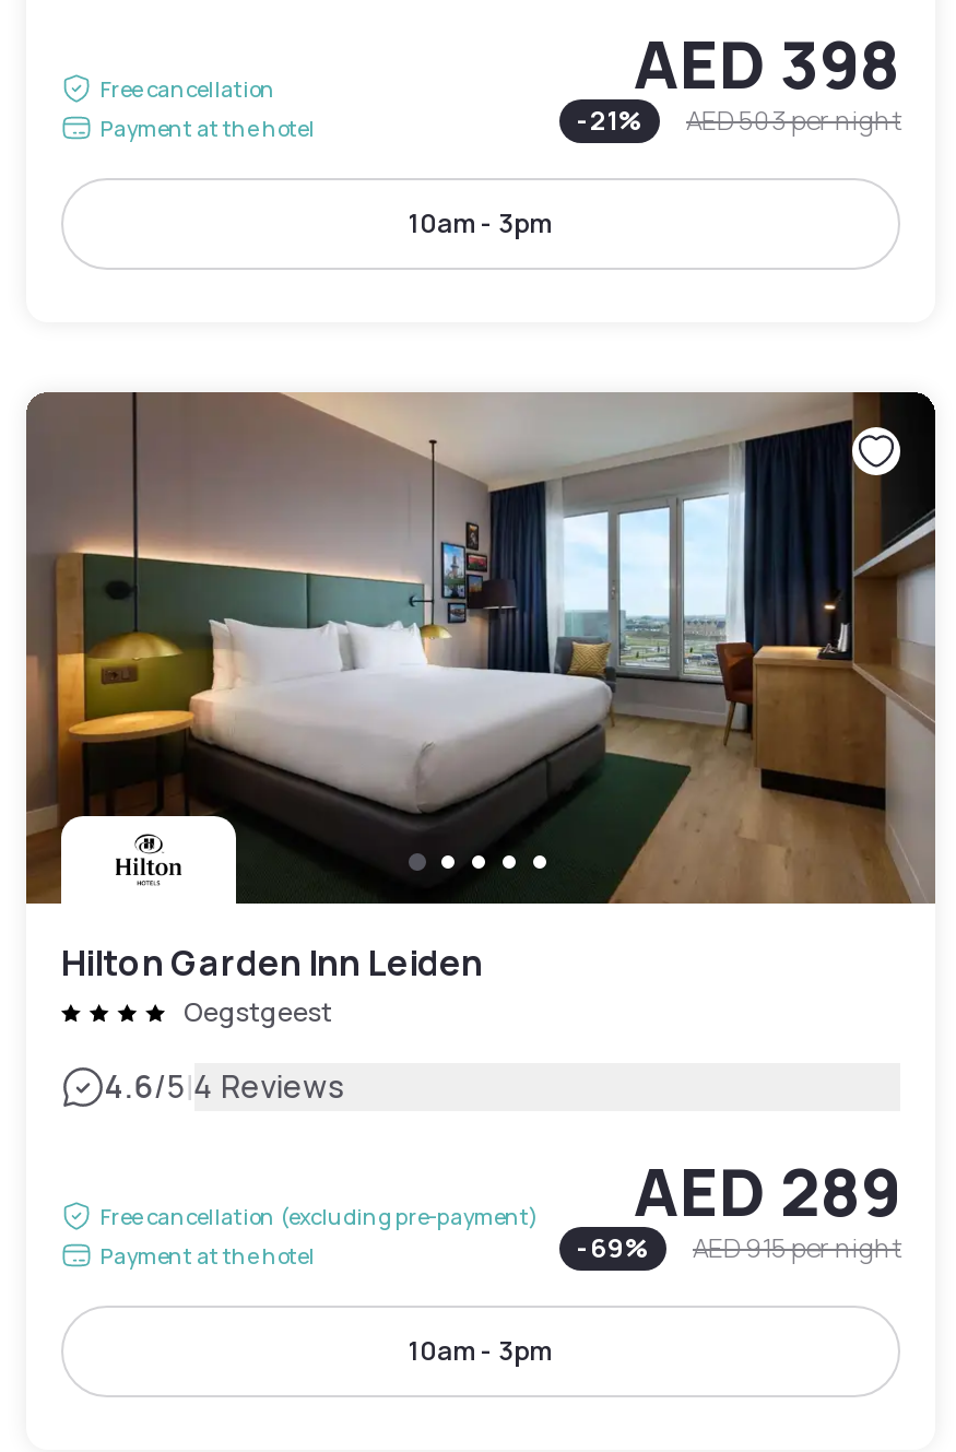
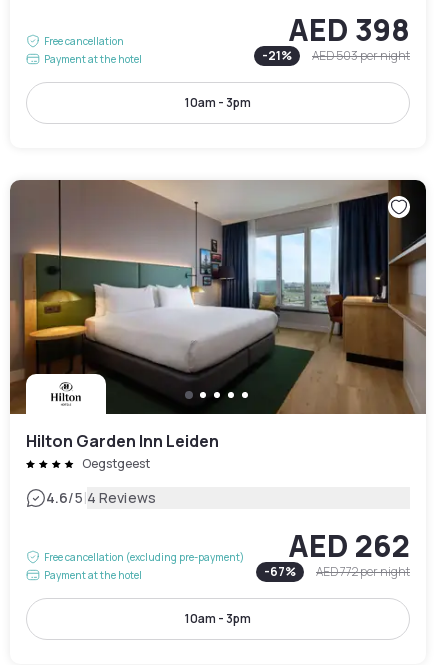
[634,1146,900,1236] AED 289 -> [288,525,410,566] AED 262
[577,1229,649,1266] - 69% -> [264,563,296,580] - 67%
[693,1229,900,1266] AED 915 per night -> [316,563,410,580] AED 772 per night

